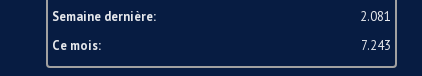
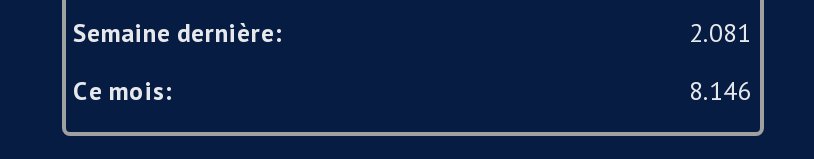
[360,37,390,54] 7.243 -> [689,75,751,109] 8.146

